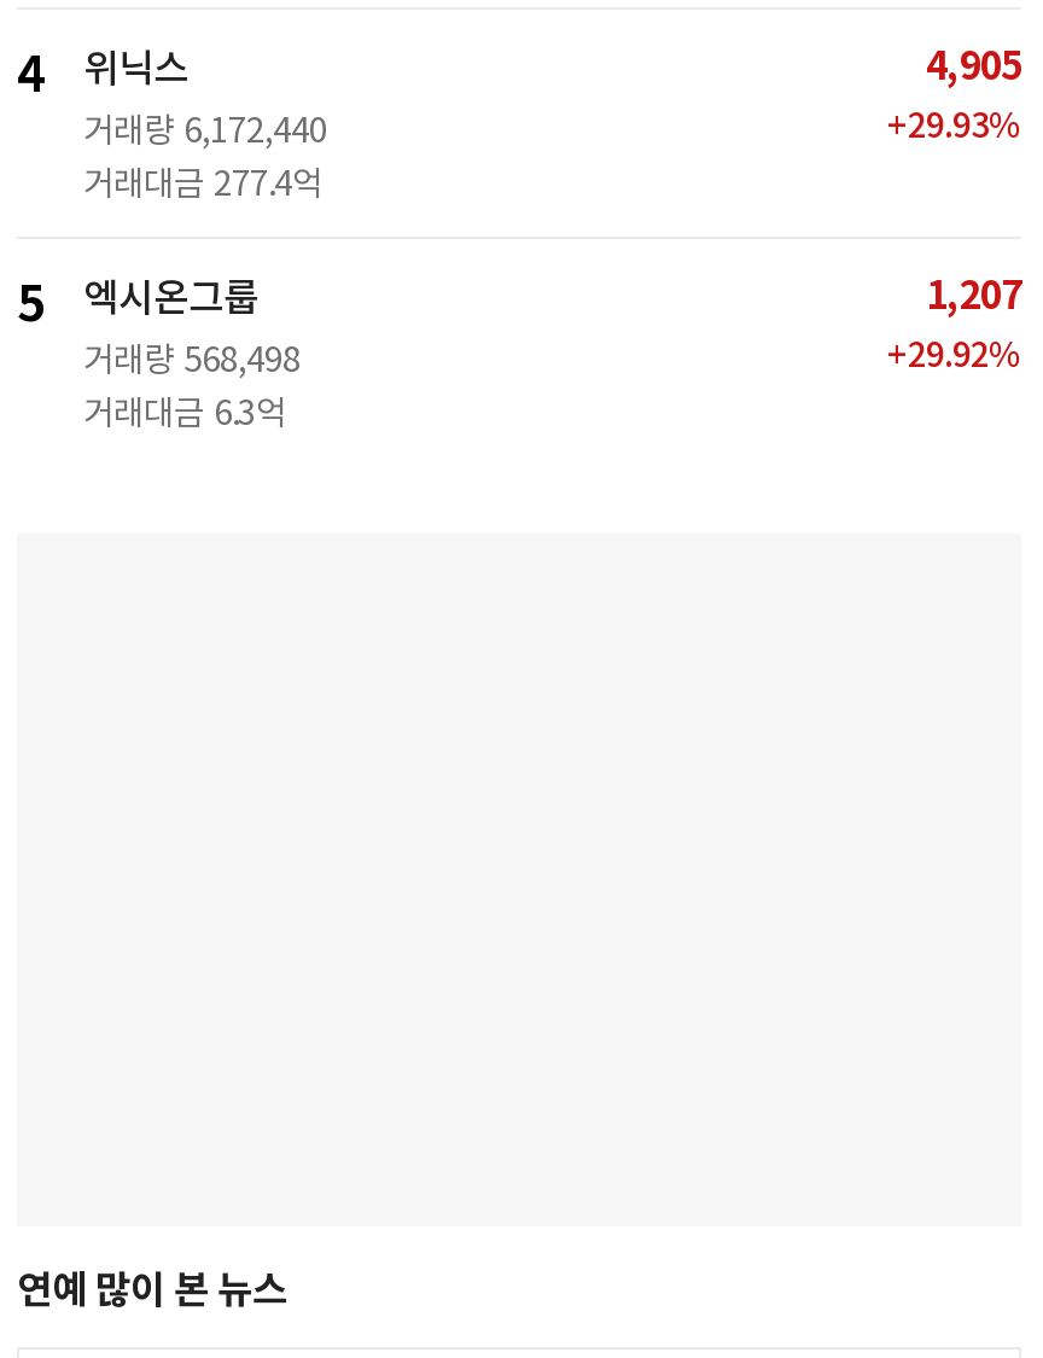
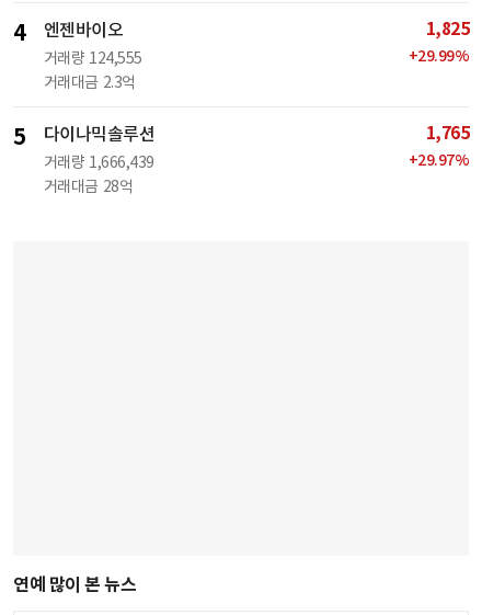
[83,43,327,204] 위닉스 | 거래량 6,172,440 | 거래대금 277.4억 -> [43,19,142,92] 엔젠바이오 | 거래량 124,555 | 거래대금 2.3억
[887,40,1021,147] 4,905 | +29.93% -> [408,18,469,66] 1,825 | +29.99%
[83,272,301,434] 엑시온그룹 | 거래량 568,498 | 거래대금 6.3억 -> [43,123,154,196] 다이나믹솔루션 | 거래량 1,666,439 | 거래대금 28억
[887,270,1021,376] 1,207 | +29.92% -> [408,122,469,170] 1,765 | +29.97%

